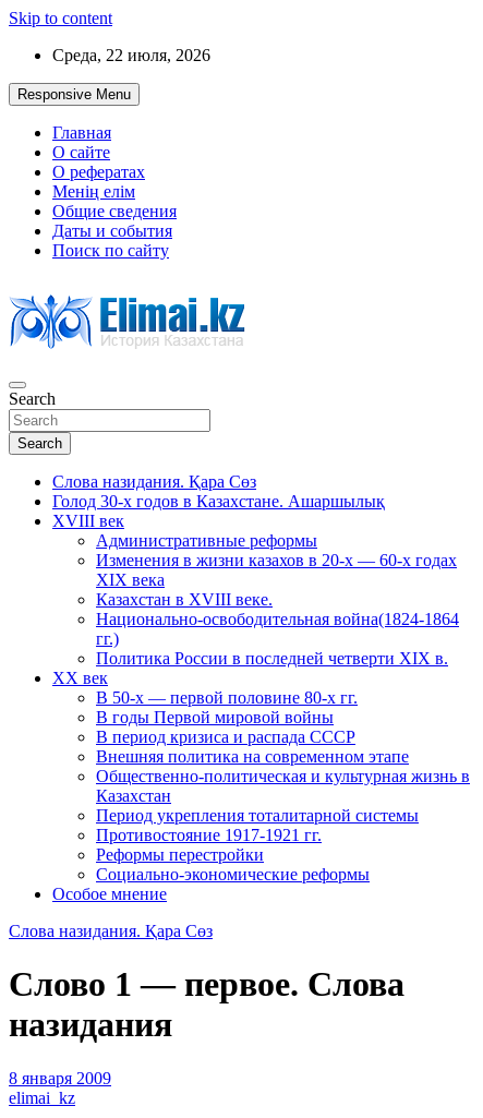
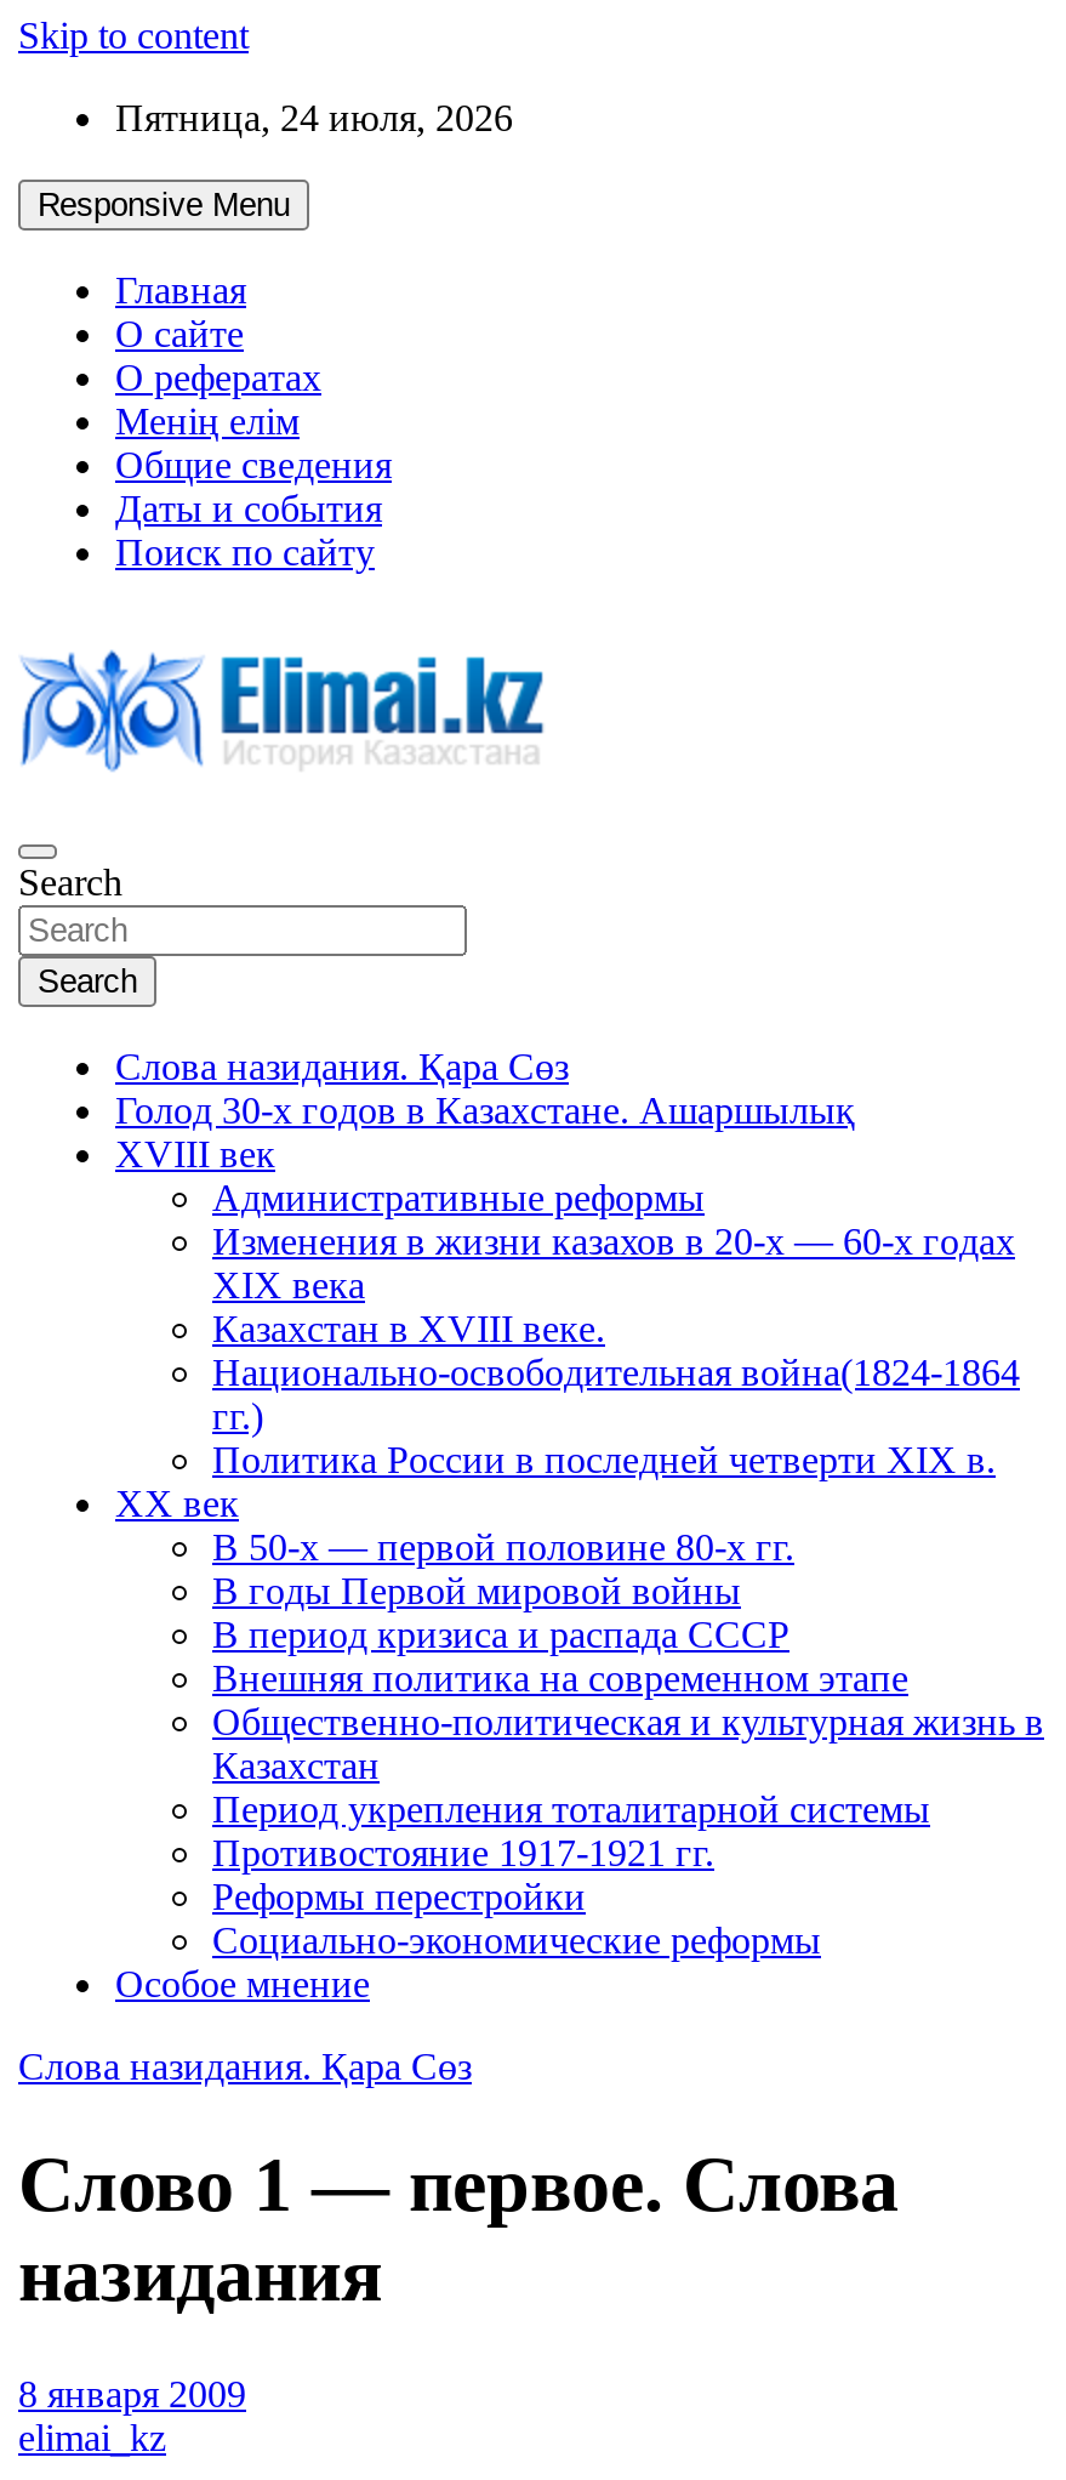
[52,46,210,64] Среда, 22 июля, 2026 -> [115,97,513,138] Пятница, 24 июля, 2026

